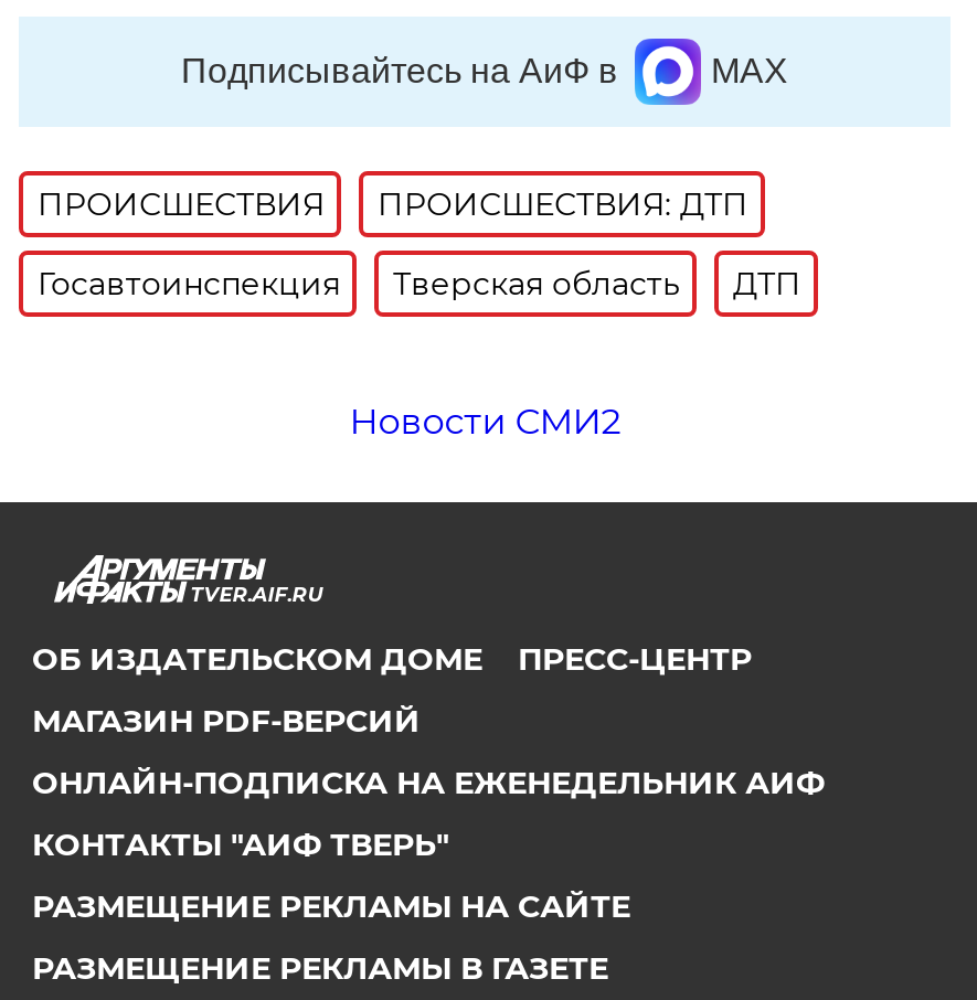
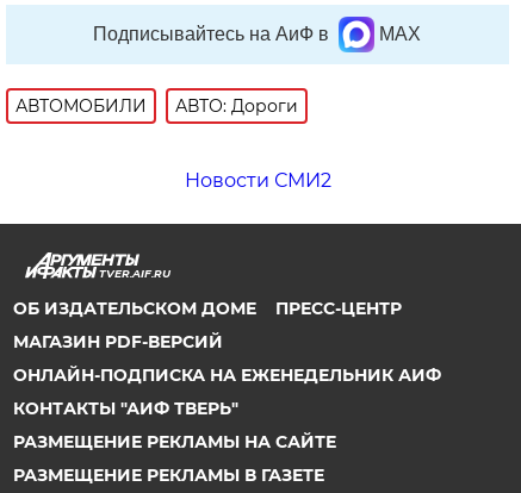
[37,185,801,304] ПРОИСШЕСТВИЯ | ПРОИСШЕСТВИЯ: ДТП | Госавтоинспекция | Тверская область | ДТП -> [16,96,299,117] АВТОМОБИЛИ | АВТО: Дороги

